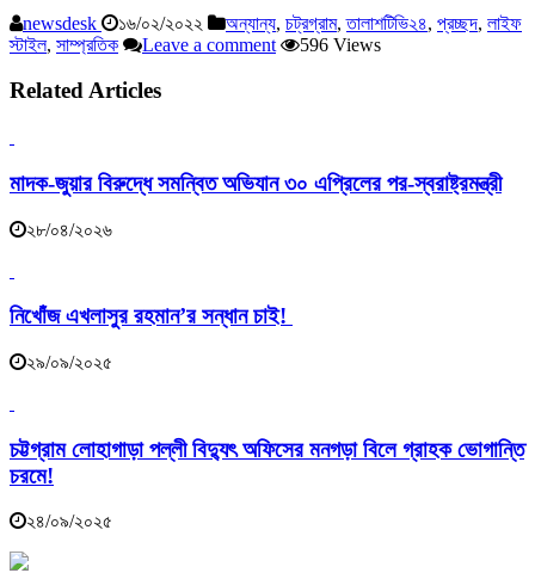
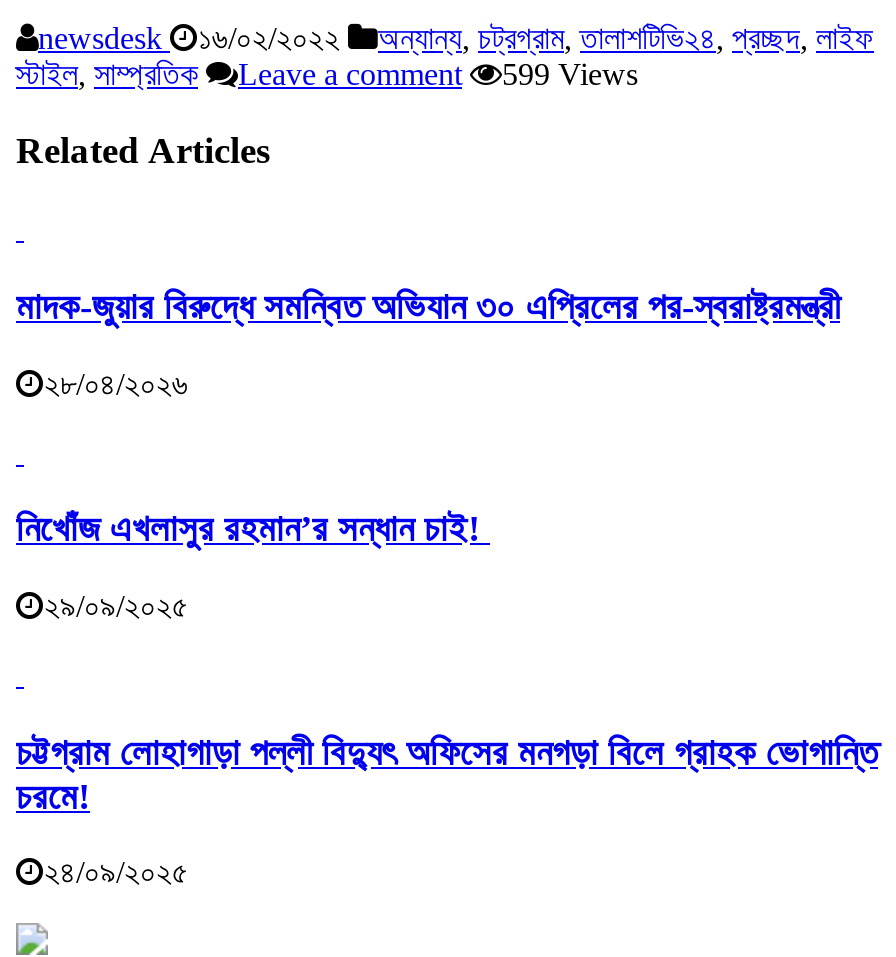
[300,34,381,54] 596 Views -> [502,56,638,90] 599 Views

